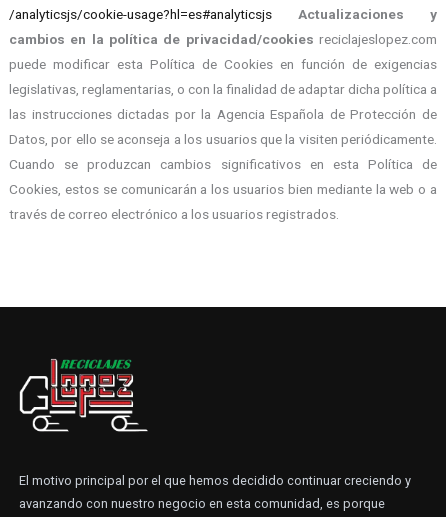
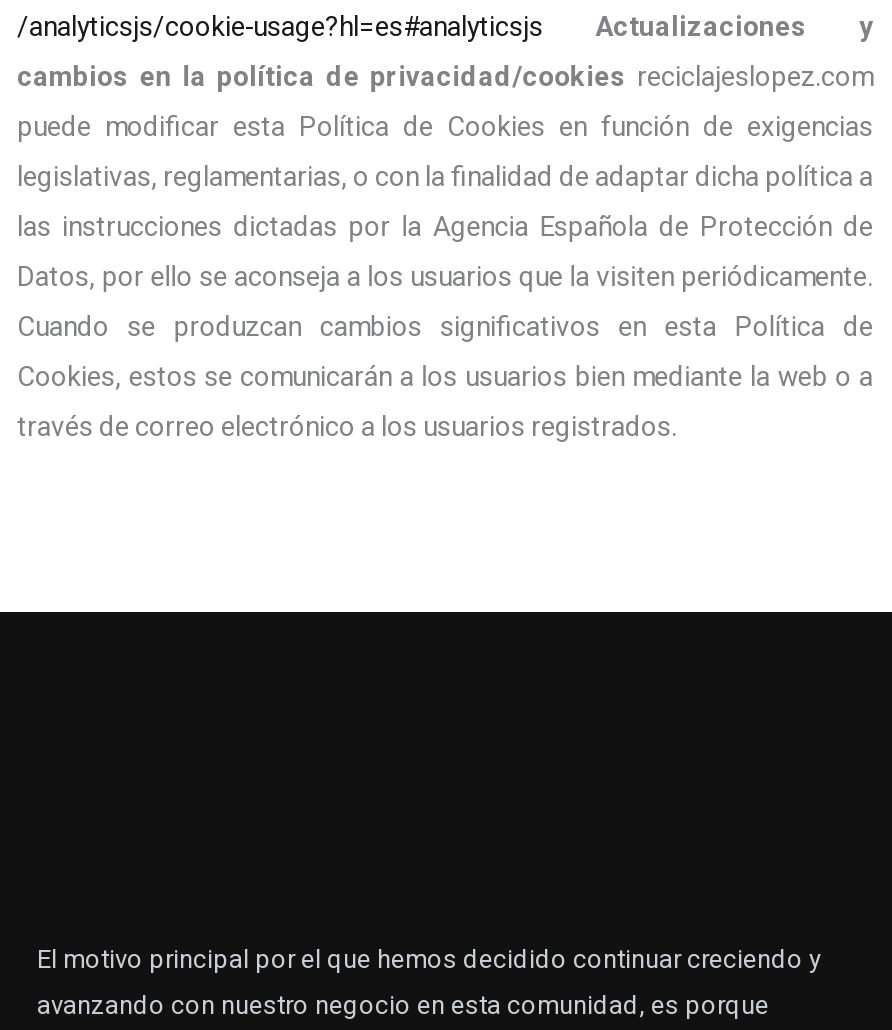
[19,358,148,433] [image] -> none

